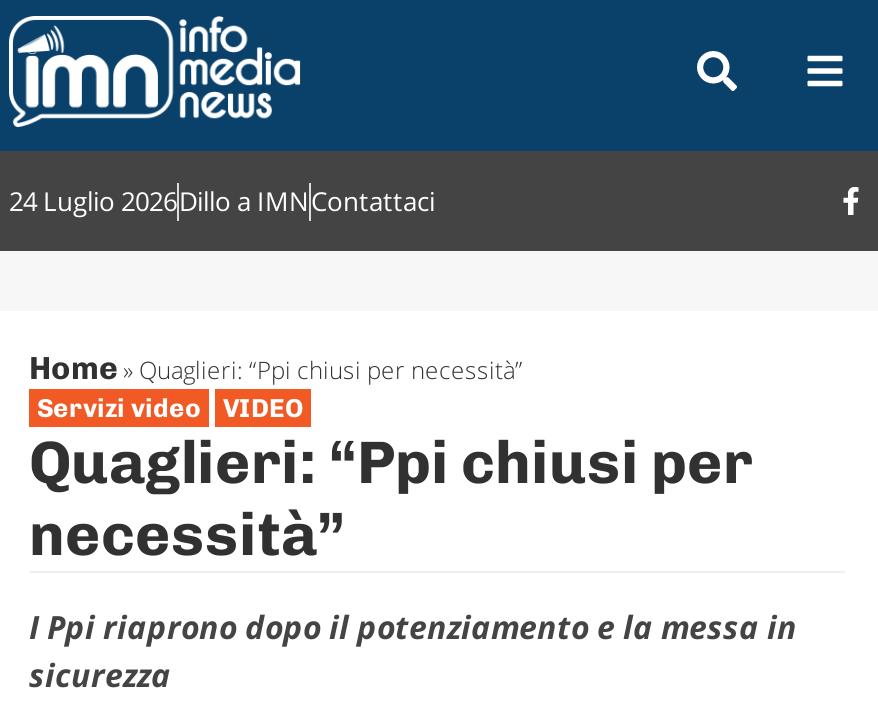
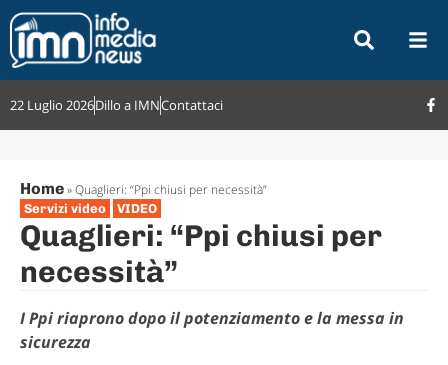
[9,182,435,218] 24 Luglio 2026Dillo a IMNContattaci -> [10,95,223,113] 22 Luglio 2026Dillo a IMNContattaci

